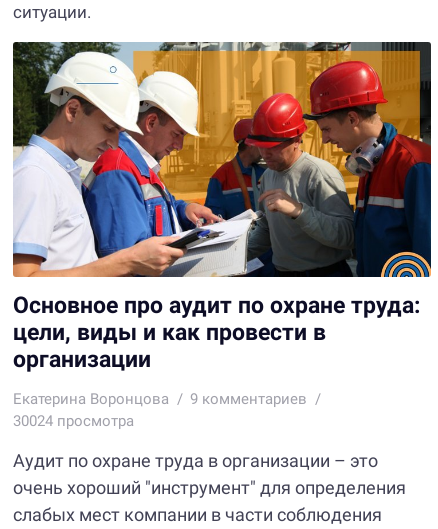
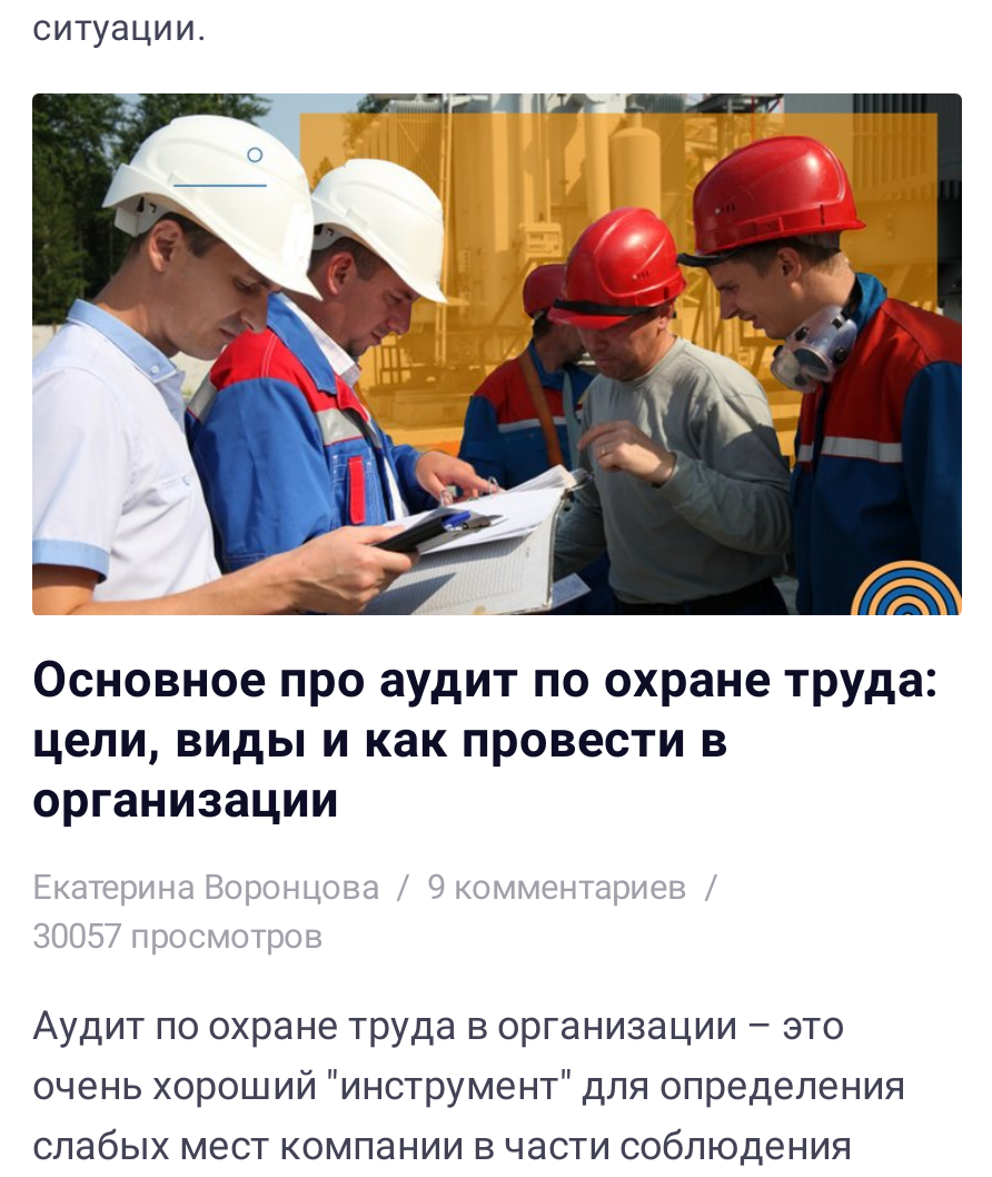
[13,412,134,430] 30024 просмотра -> [32,916,324,956] 30057 просмотров

